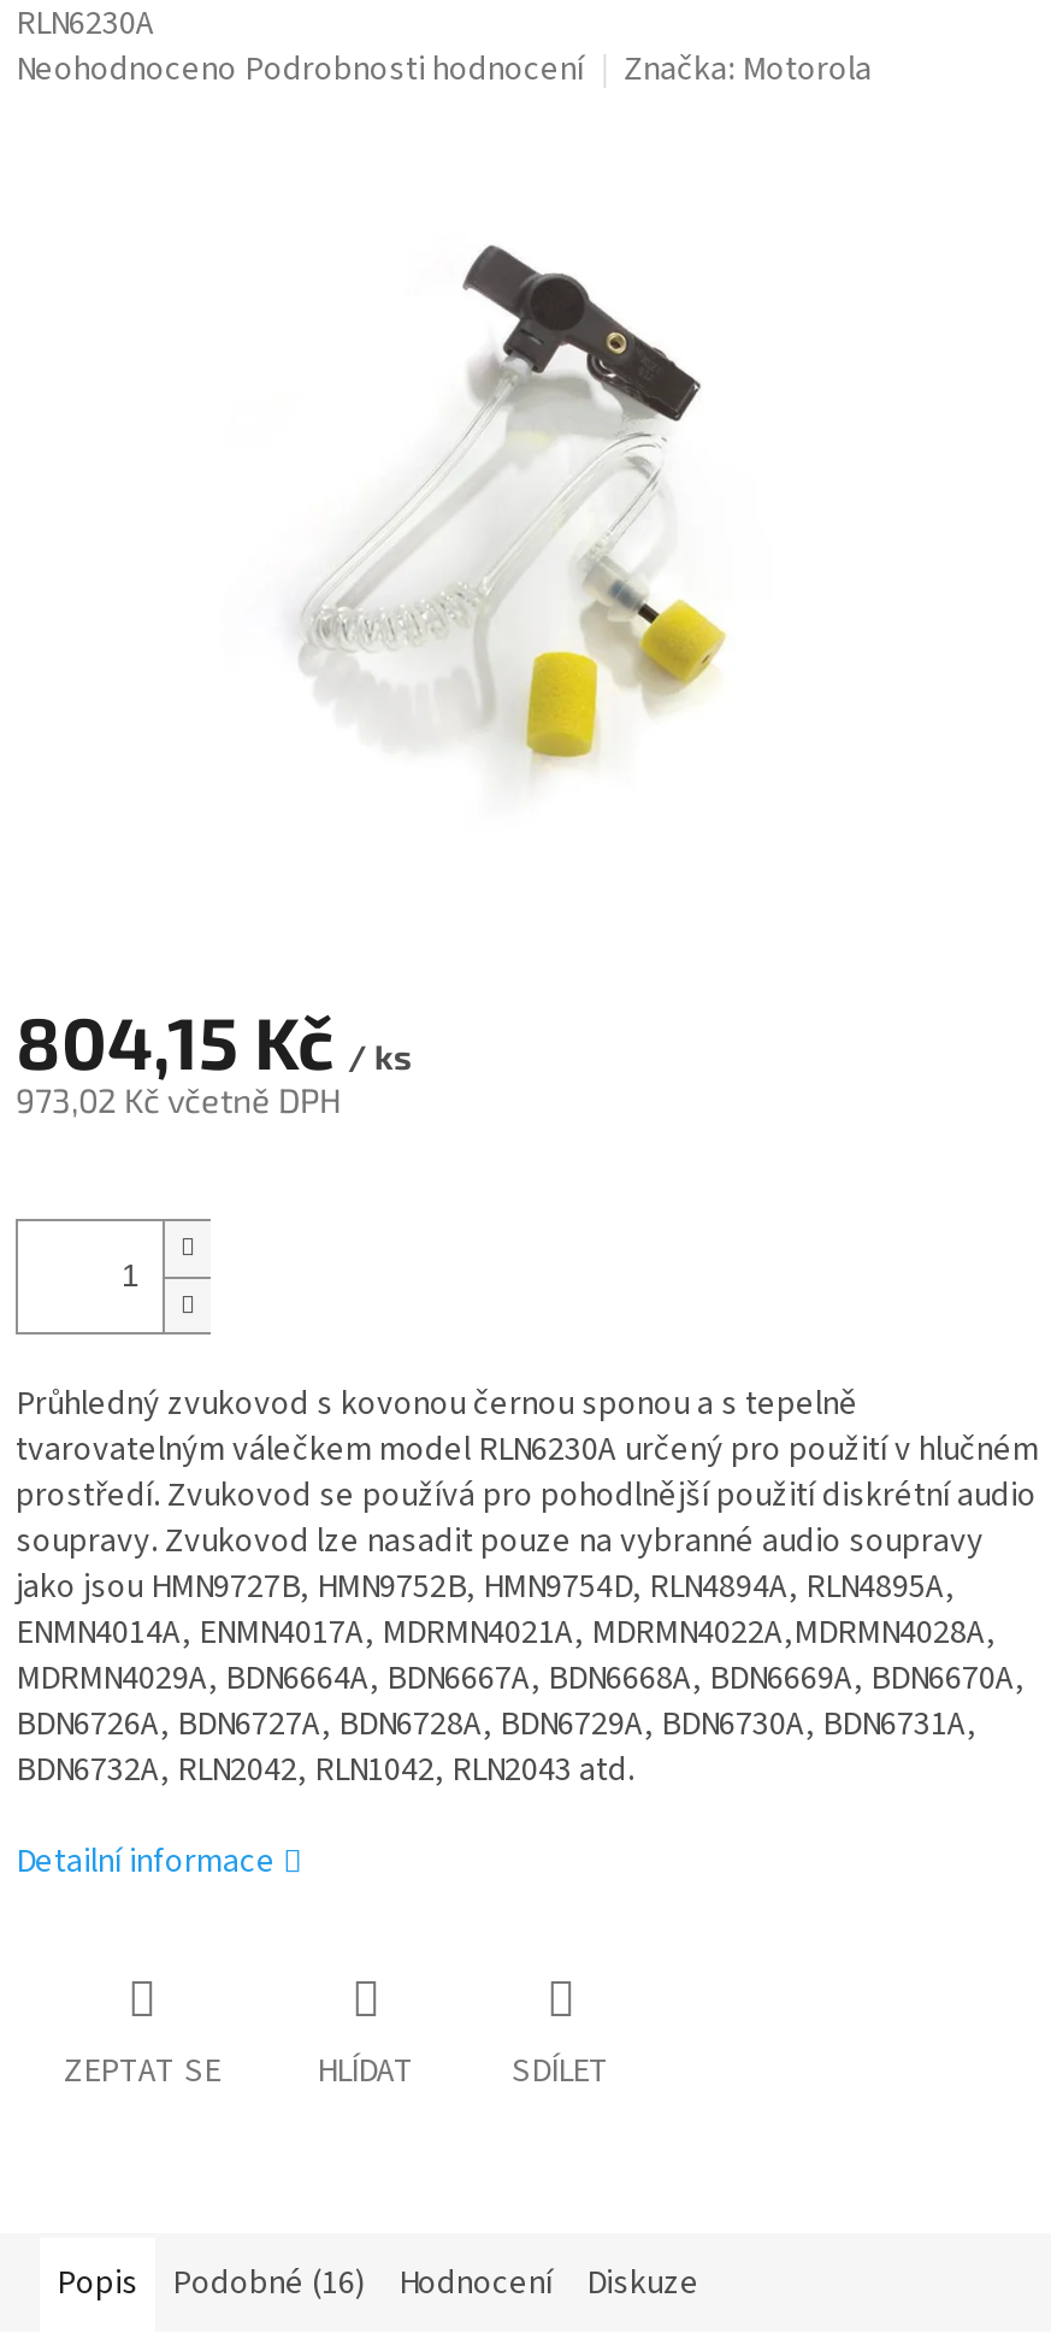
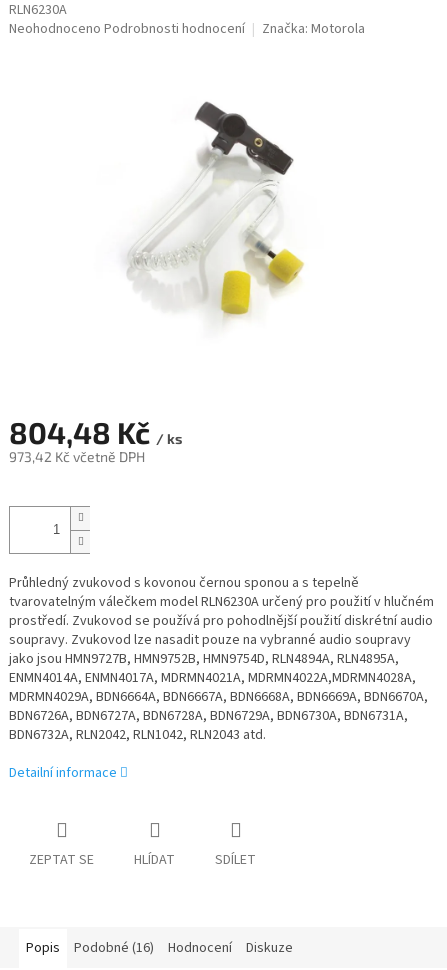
[16,998,411,1085] 804,15 Kč / ks -> [9,414,182,450] 804,48 Kč / ks
[16,1080,341,1121] 973,02 Kč včetně DPH -> [9,448,145,465] 973,42 Kč včetně DPH

